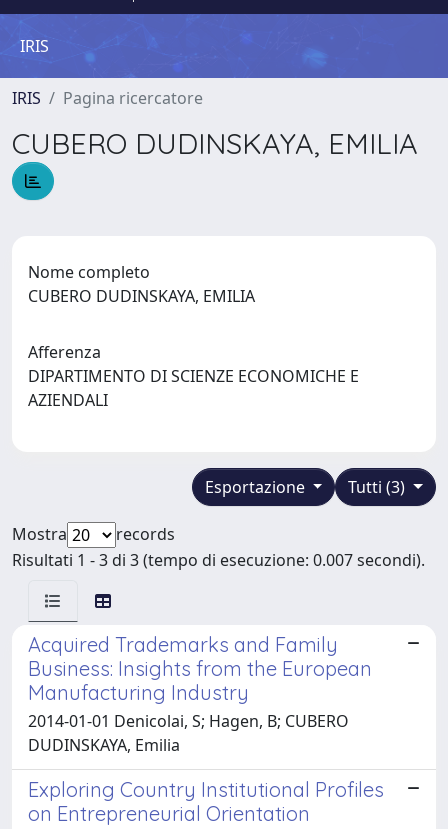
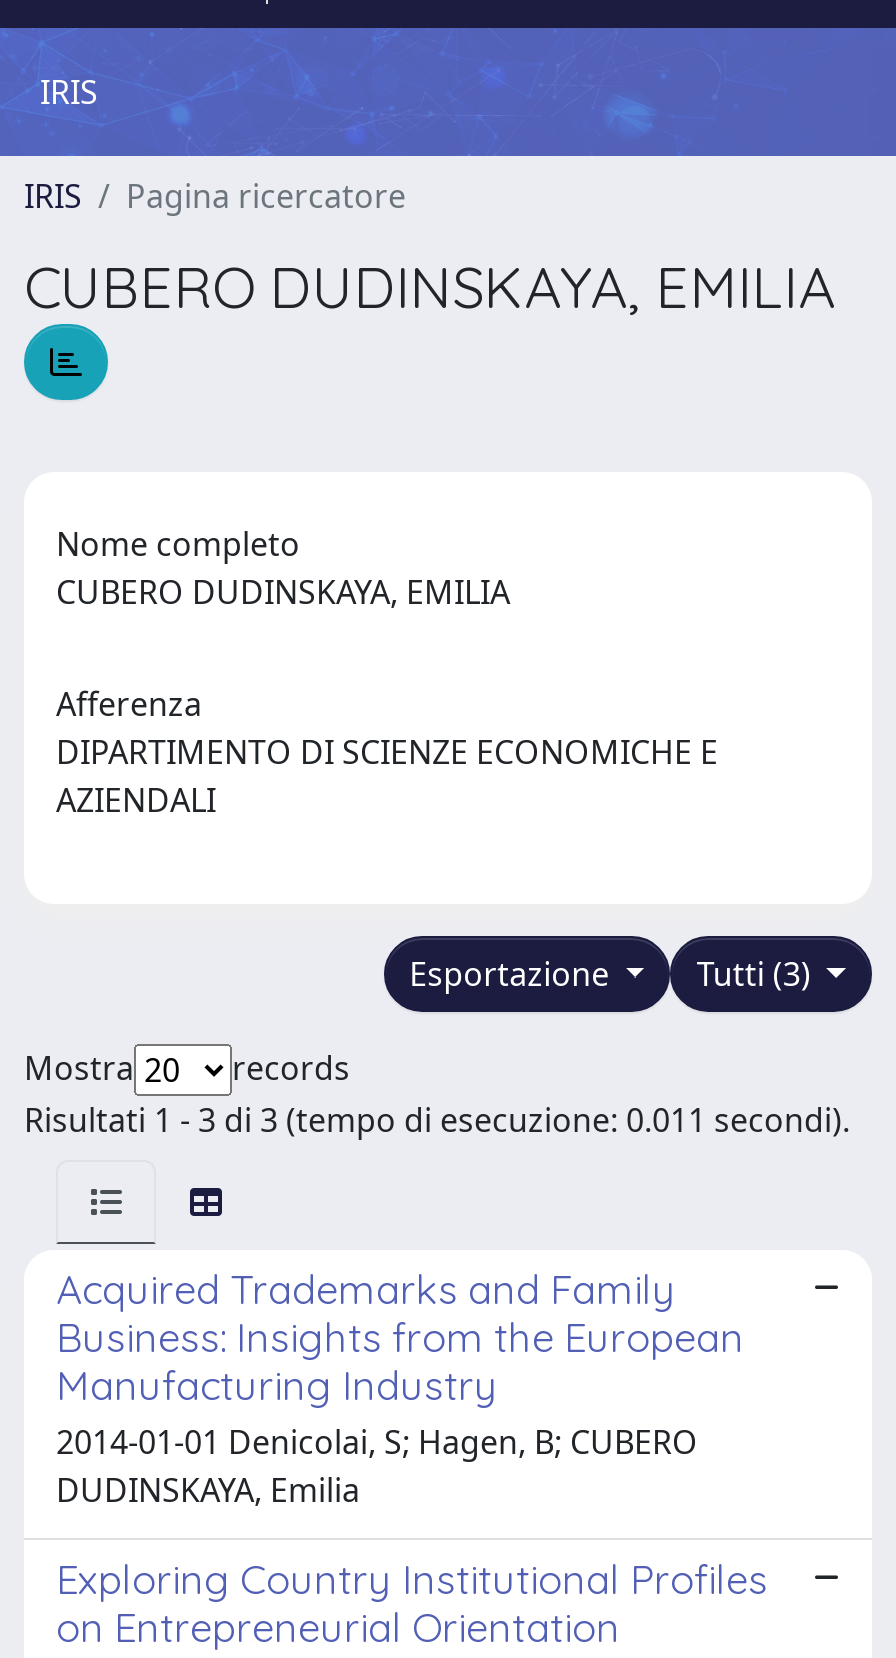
[12,549,425,571] Risultati 1 - 3 di 3 (tempo di esecuzione: 0.007 secondi). -> [24,1098,850,1142] Risultati 1 - 3 di 3 (tempo di esecuzione: 0.011 secondi).

